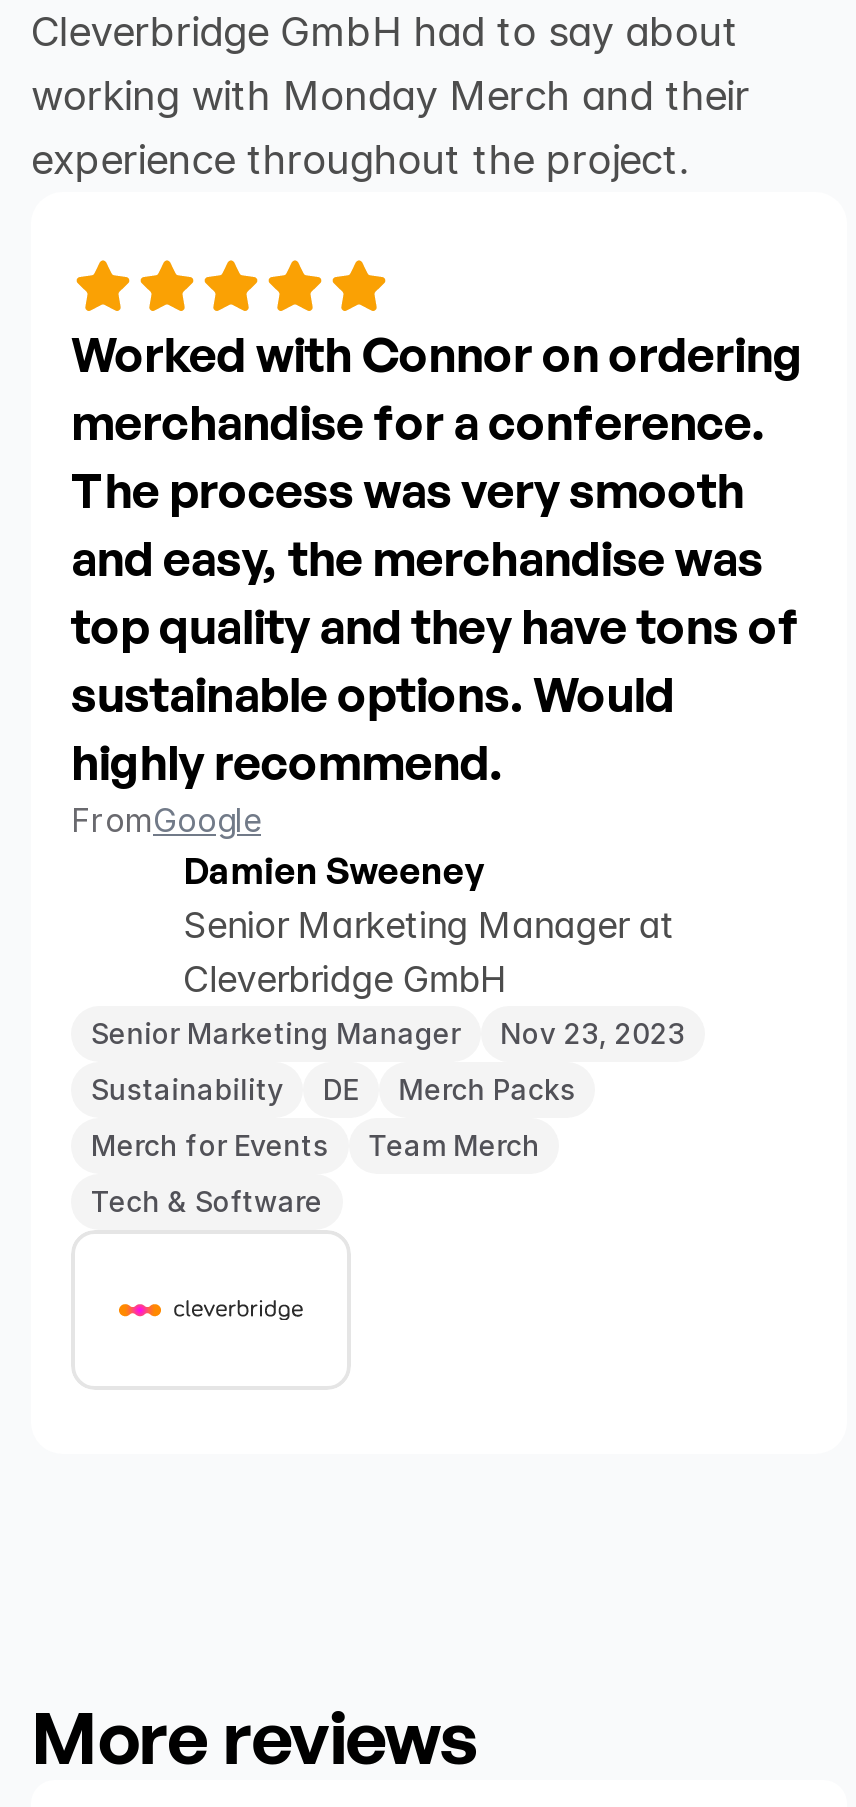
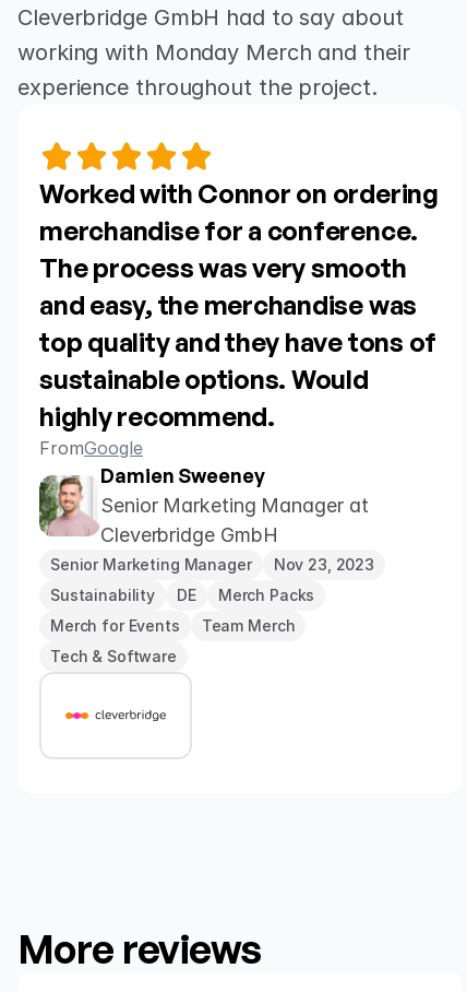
none -> [38,474,97,536] [image]

